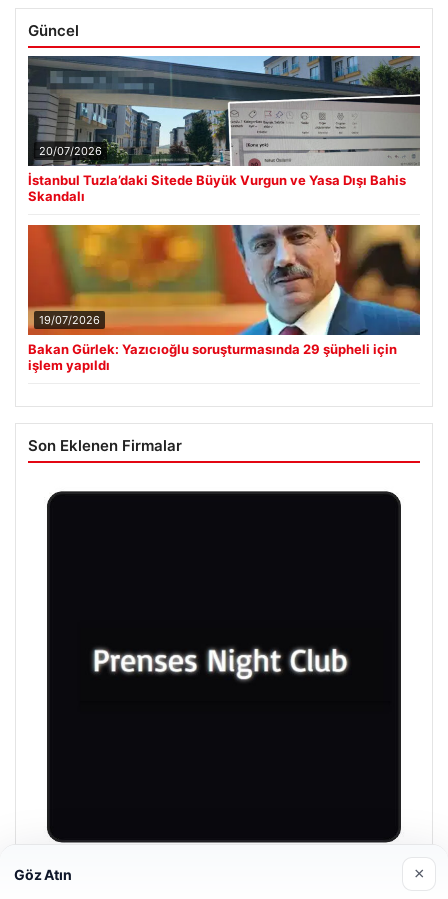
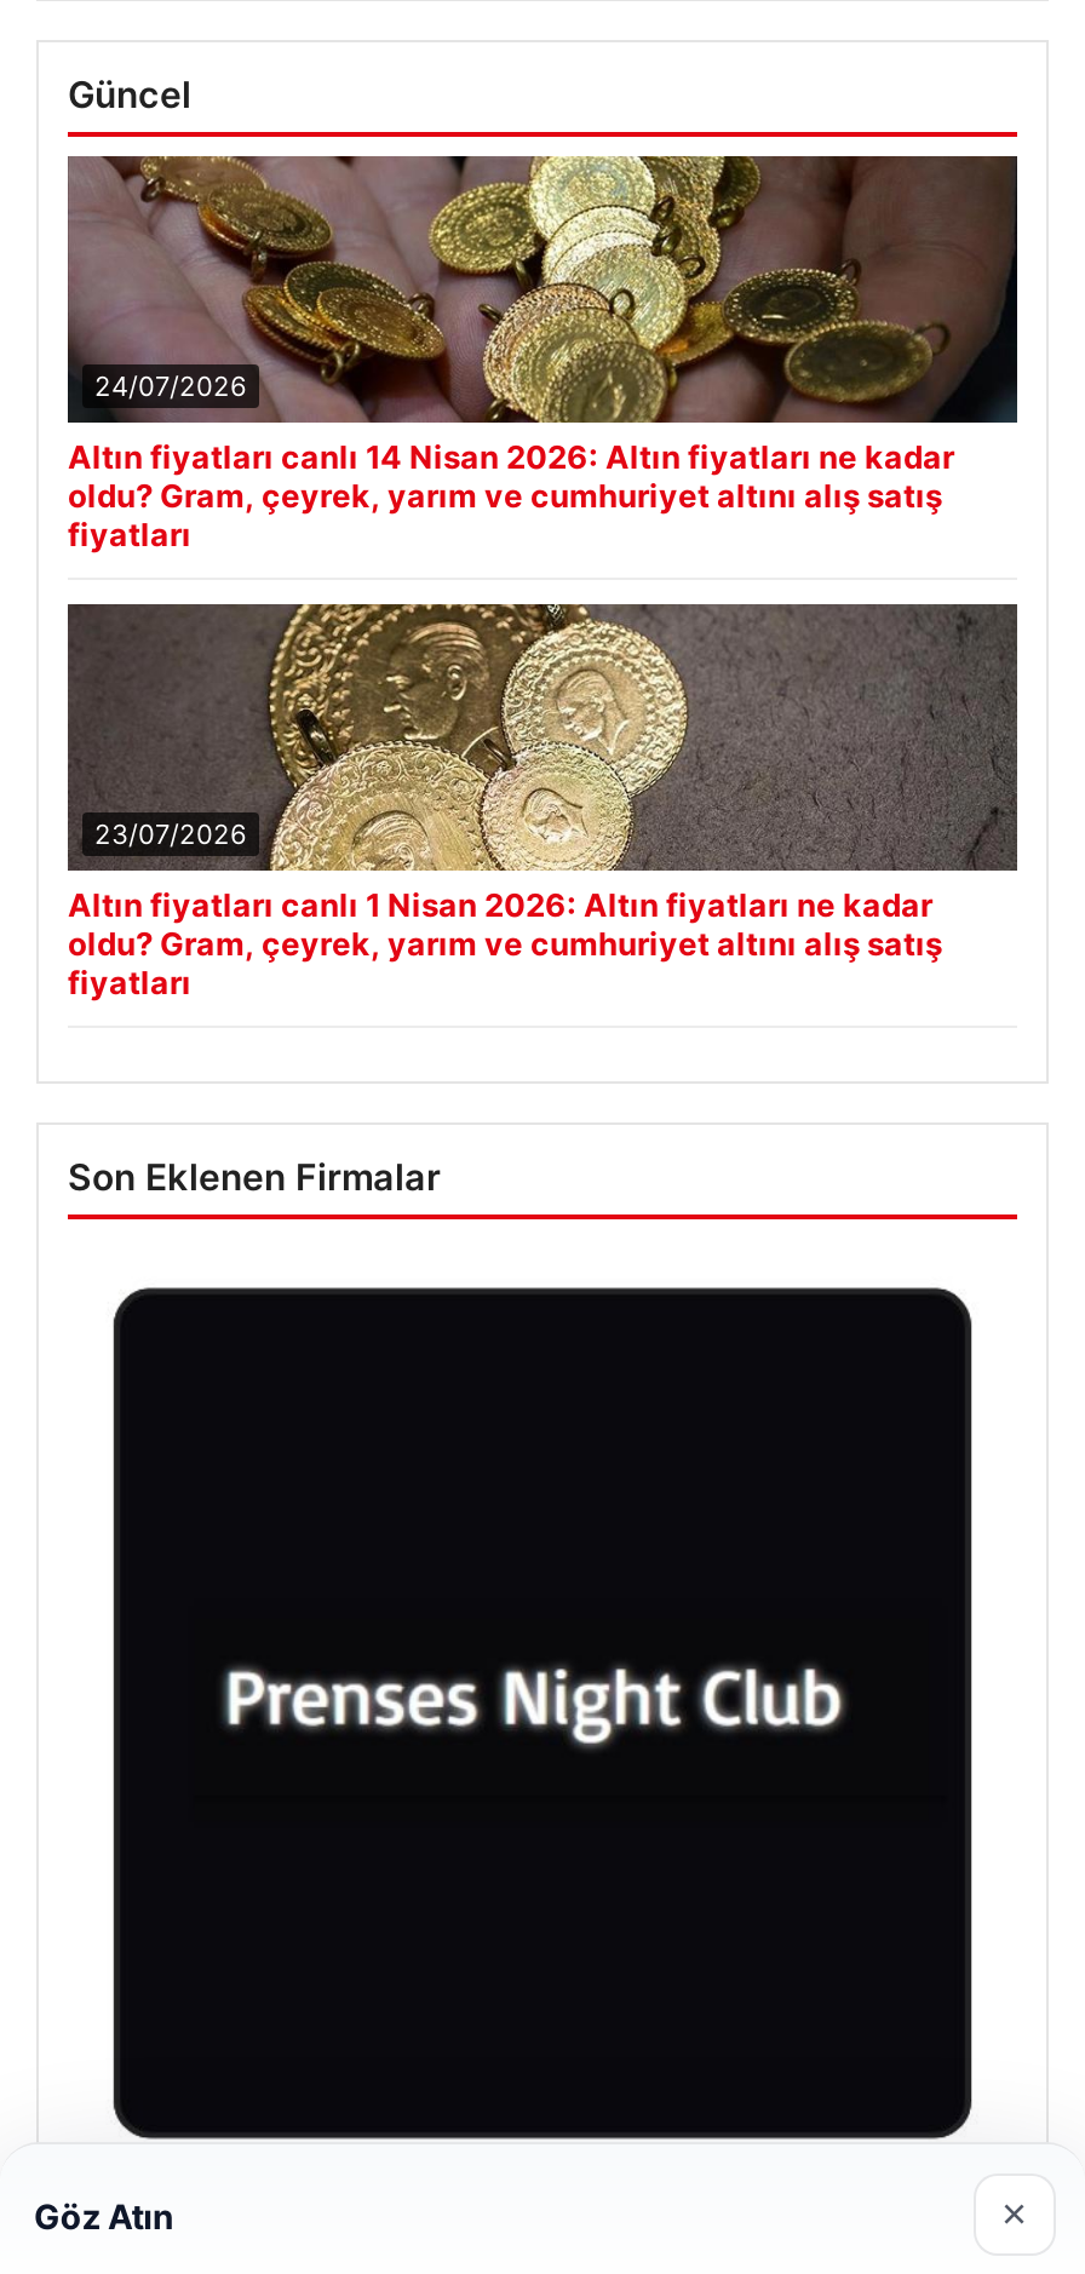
[29,45,421,165] [image] | 20/07/2026 -> [68,131,1020,419] [image] | 24/07/2026
[28,172,406,204] İstanbul Tuzla’daki Sitede Büyük Vurgun ve Yasa Dışı Bahis | Skandalı -> [68,436,954,552] Altın fiyatları canlı 14 Nisan 2026: Altın fiyatları ne kadar | oldu? Gram, çeyrek, yarım ve cumhuriyet altını alış satış | fiyatları
[27,224,421,336] [image] | 19/07/2026 -> [65,601,1020,874] [image] | 23/07/2026
[28,341,397,373] Bakan Gürlek: Yazıcıoğlu soruşturmasında 29 şüpheli için | işlem yapıldı -> [68,884,942,1000] Altın fiyatları canlı 1 Nisan 2026: Altın fiyatları ne kadar | oldu? Gram, çeyrek, yarım ve cumhuriyet altını alış satış | fiyatları

